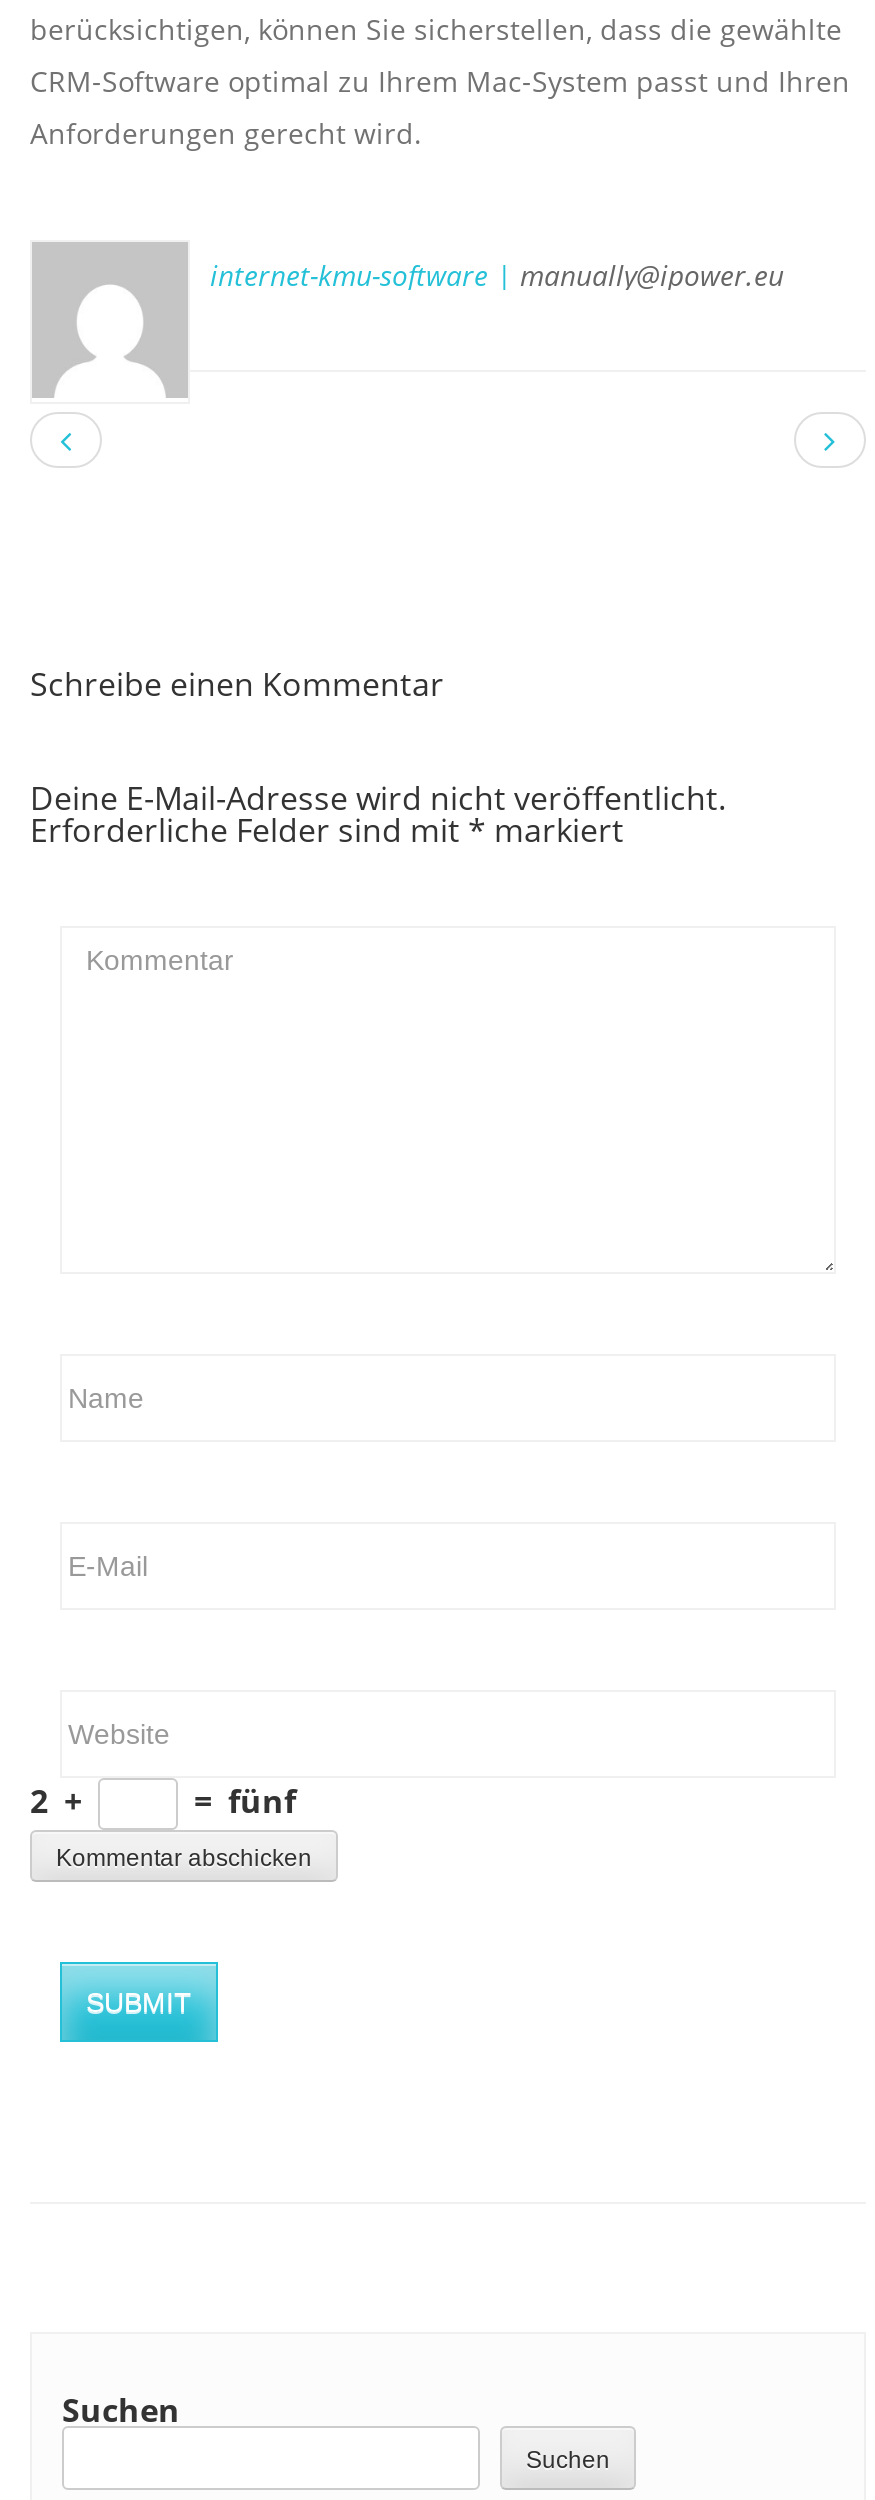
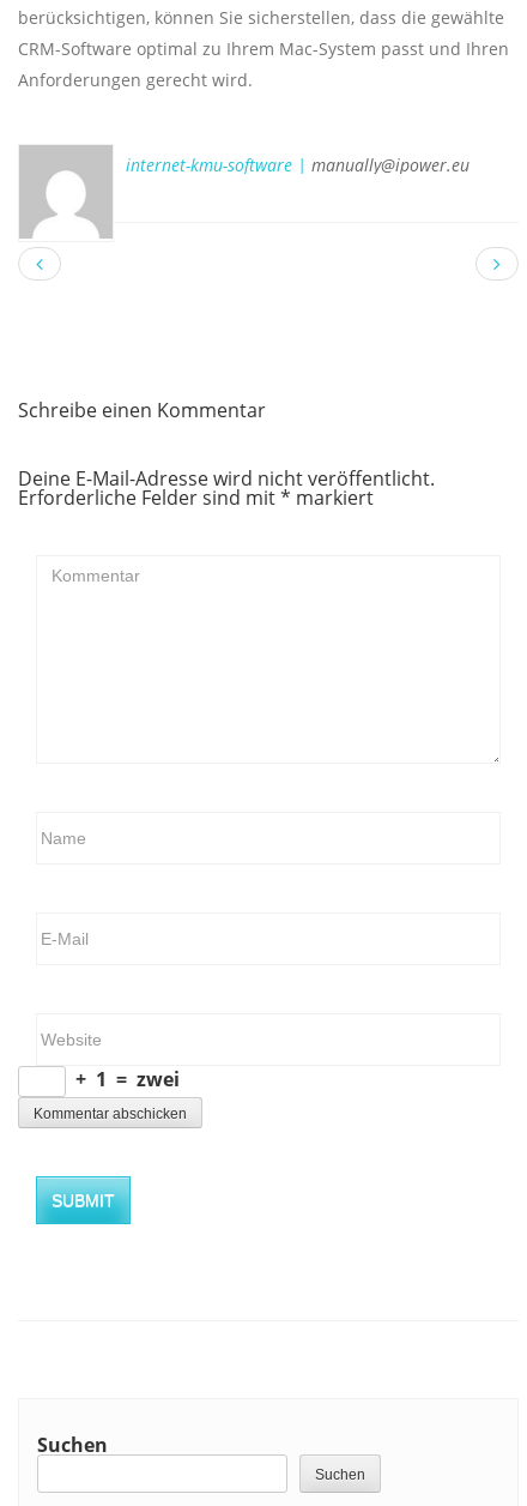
[30,1779,296,1823] 2 + | = fünf -> [71,1066,180,1093] + 1 = zwei

